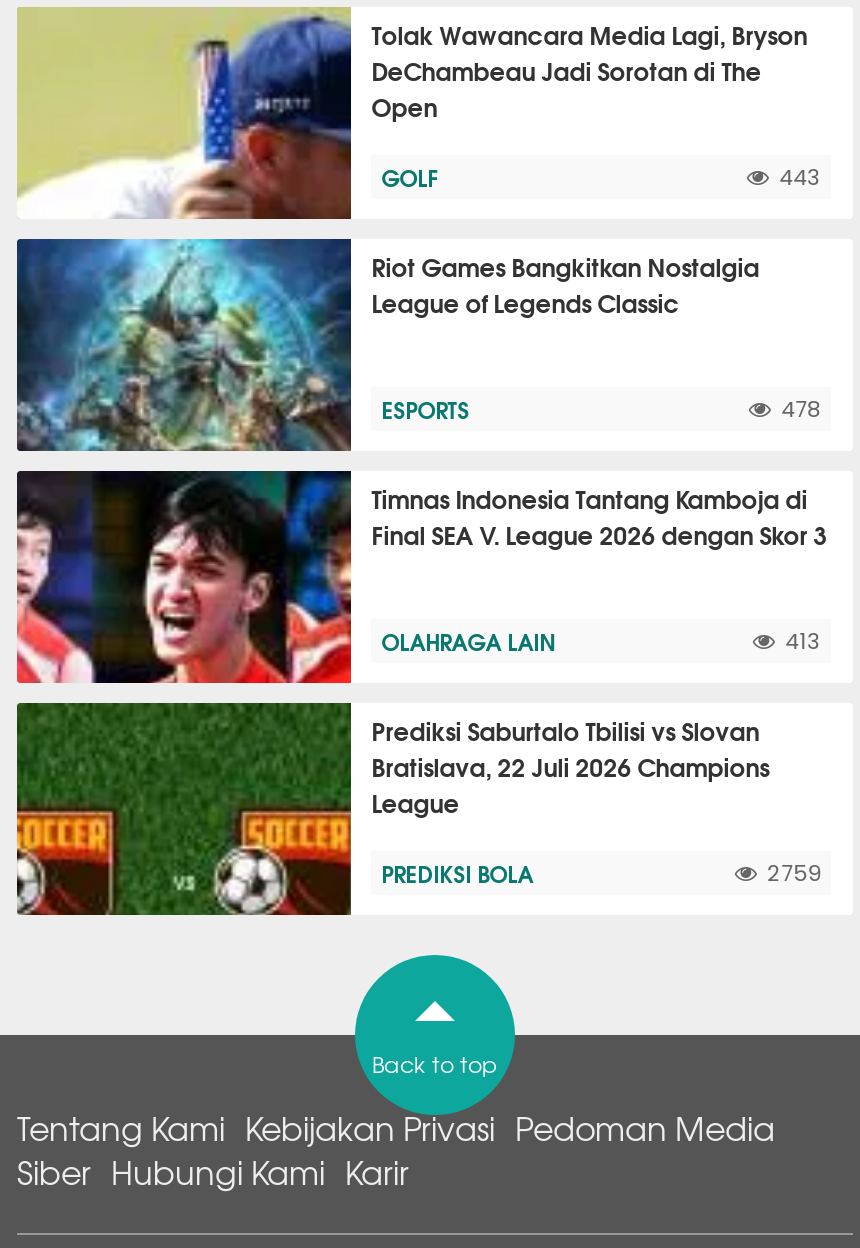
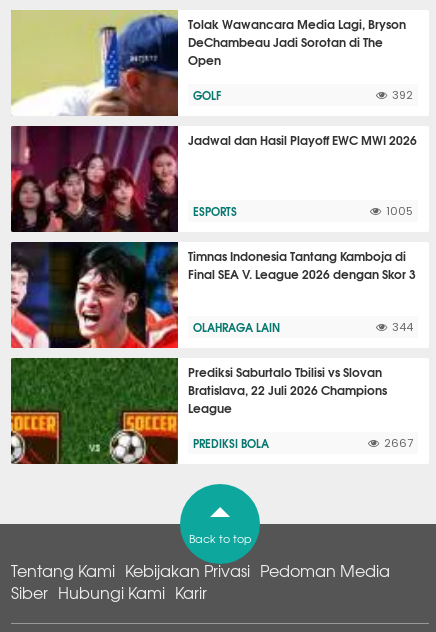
[779,167,821,189] 443 -> [392,90,413,101] 392
[15,237,759,453] [image] | Riot Games Bangkitkan Nostalgia | League of Legends Classic -> [10,125,417,233] [image] | Jadwal dan Hasil Playoff EWC MWI 2026
[781,399,821,421] 478 -> [386,206,413,217] 1005
[785,631,821,653] 413 -> [392,322,413,333] 344
[767,863,821,885] 2759 -> [384,438,413,449] 2667

